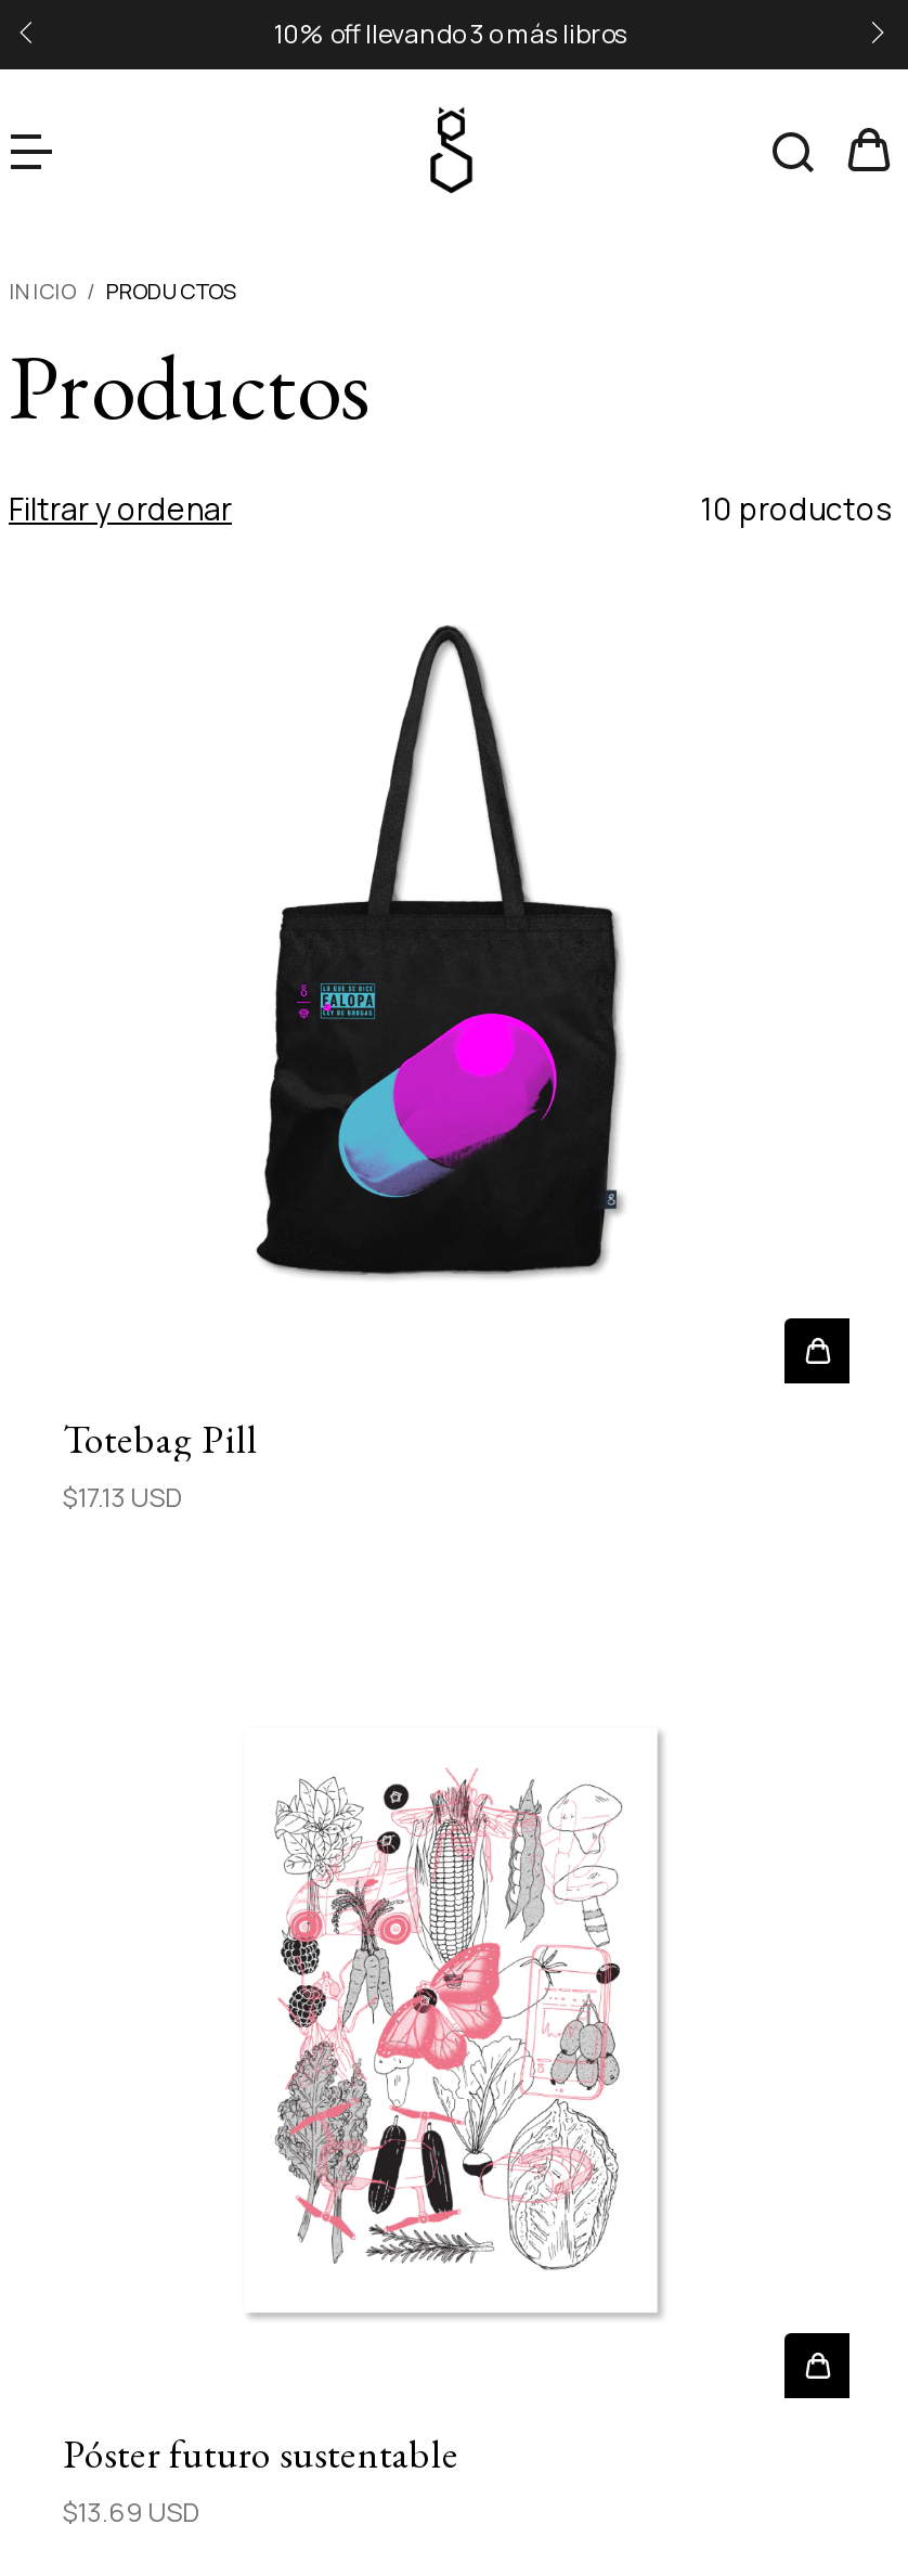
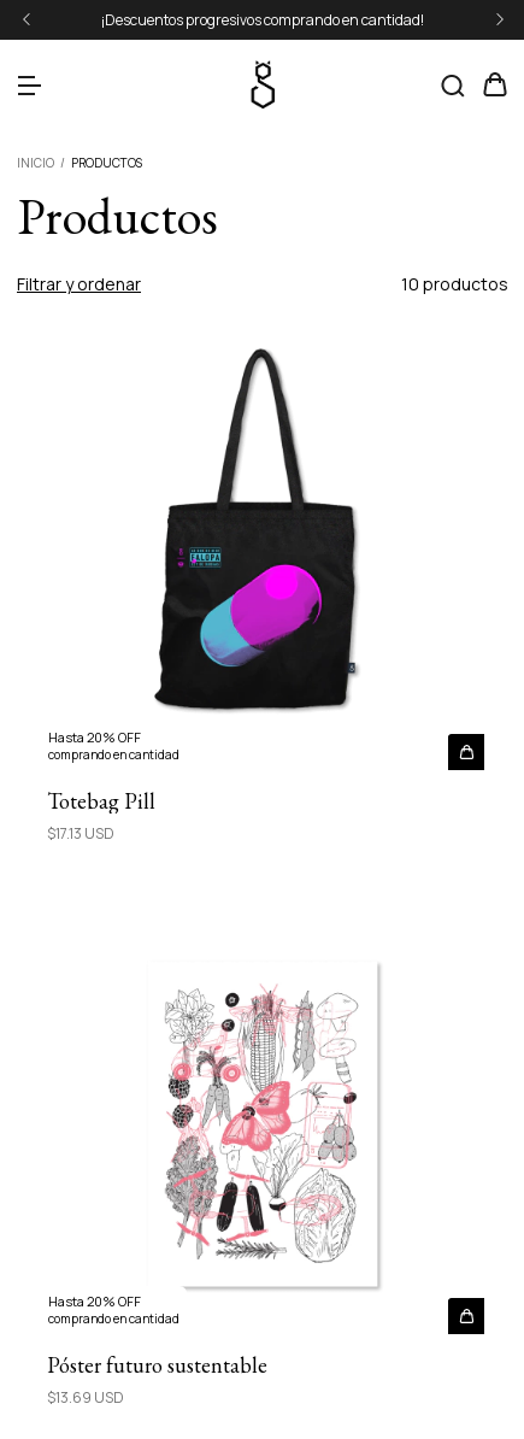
[274,15,627,52] 10% off llevando 3 o más libros -> [101,10,424,30] ¡Descuentos progresivos comprando en cantidad!
none -> [48,728,179,763] Hasta 20% OFF | comprando en cantidad
none -> [48,1292,179,1327] Hasta 20% OFF | comprando en cantidad

